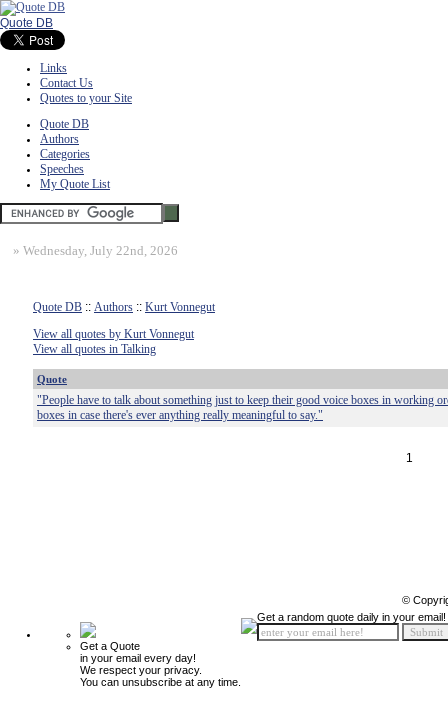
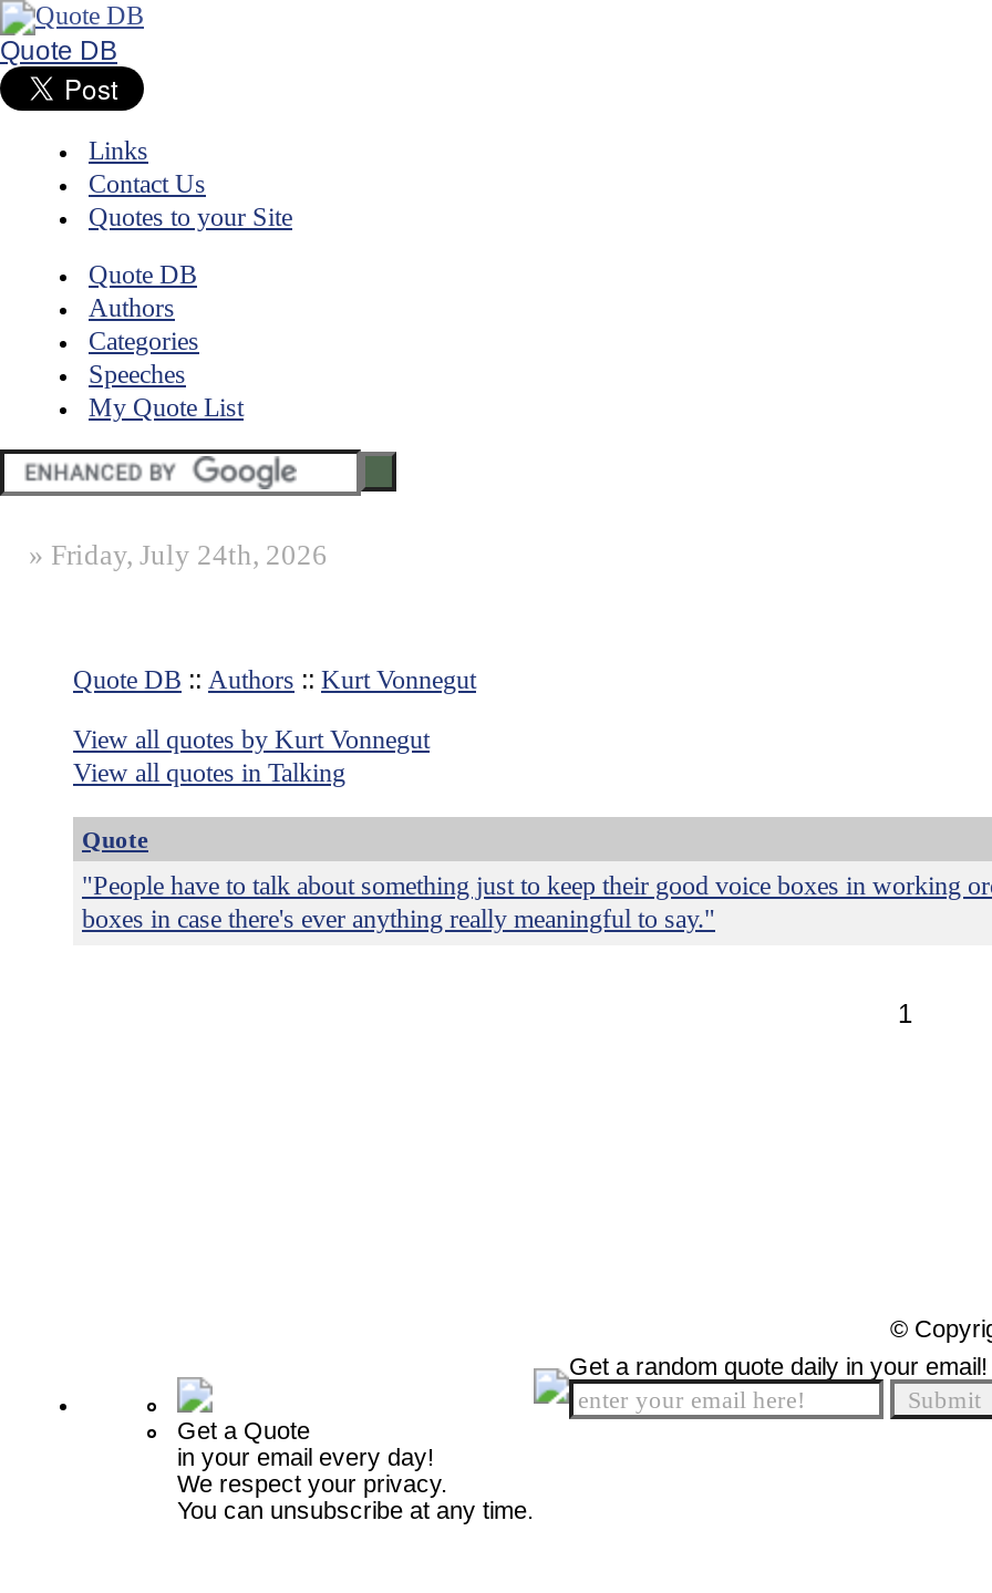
[13,243,178,258] » Wednesday, July 22nd, 2026 -> [29,538,328,571] » Friday, July 24th, 2026

